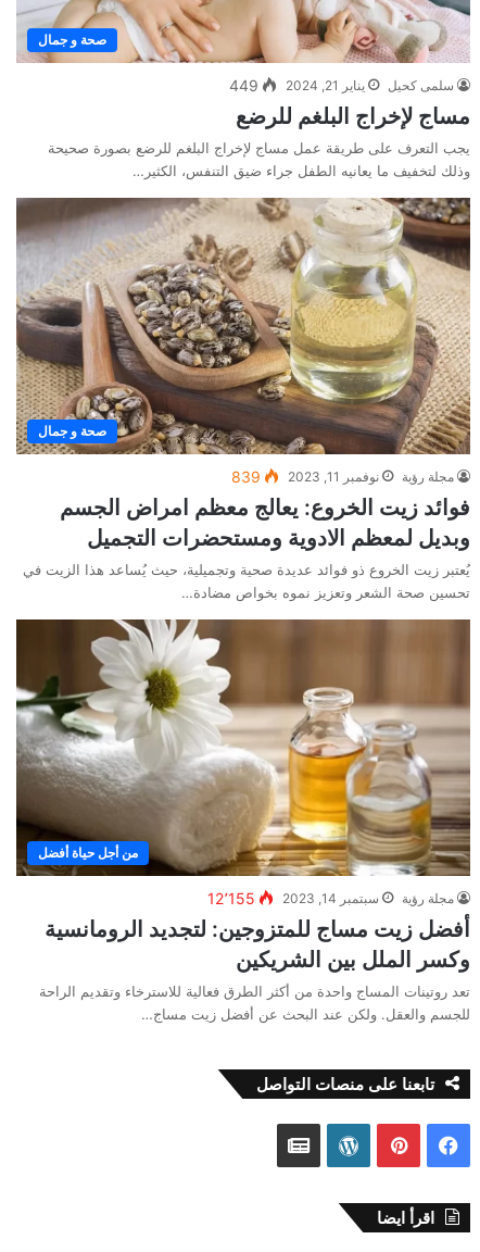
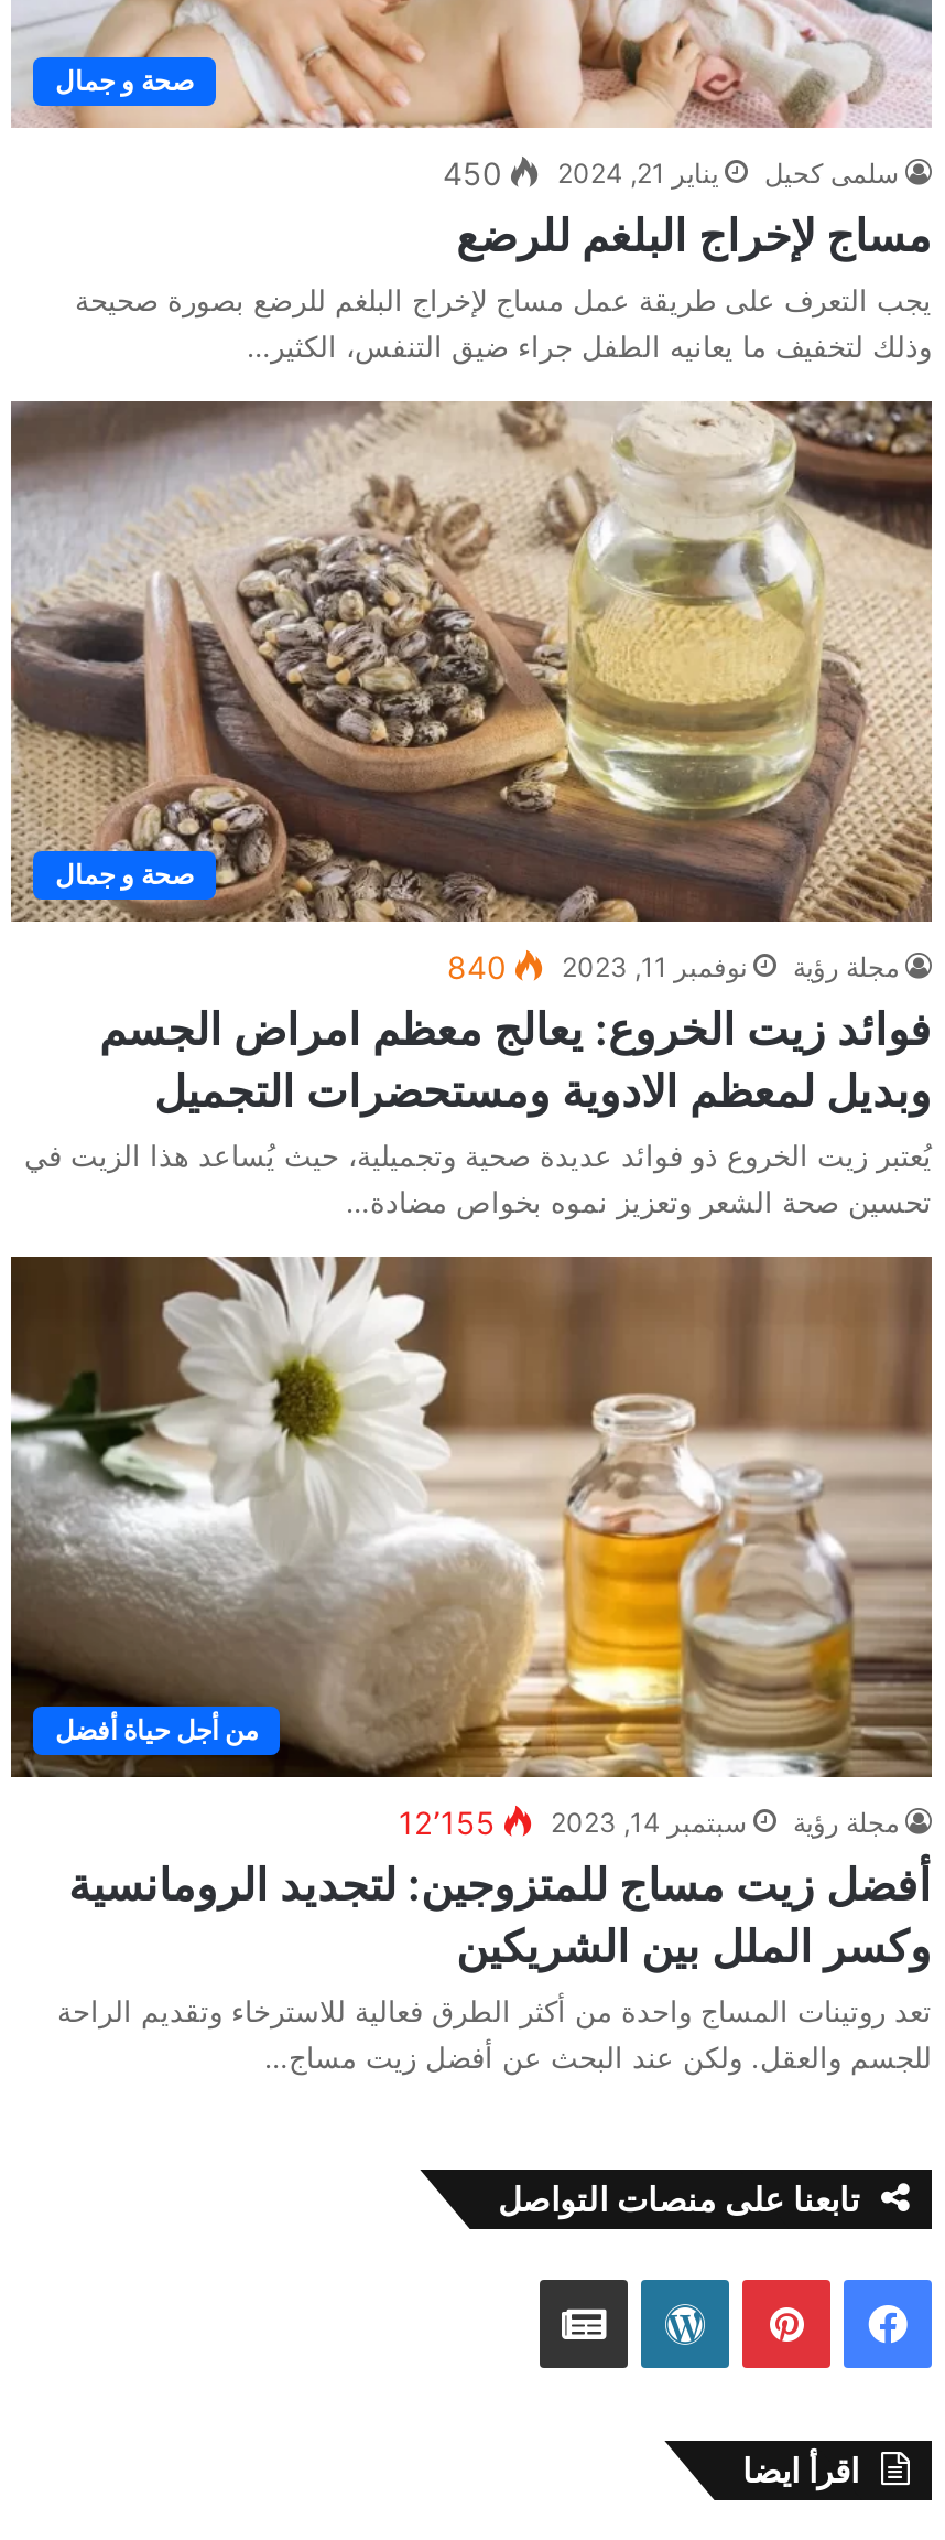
[229,76,258,95] 449 -> [443,155,502,192] 450
[231,468,261,486] 839 -> [447,949,507,986] 840

